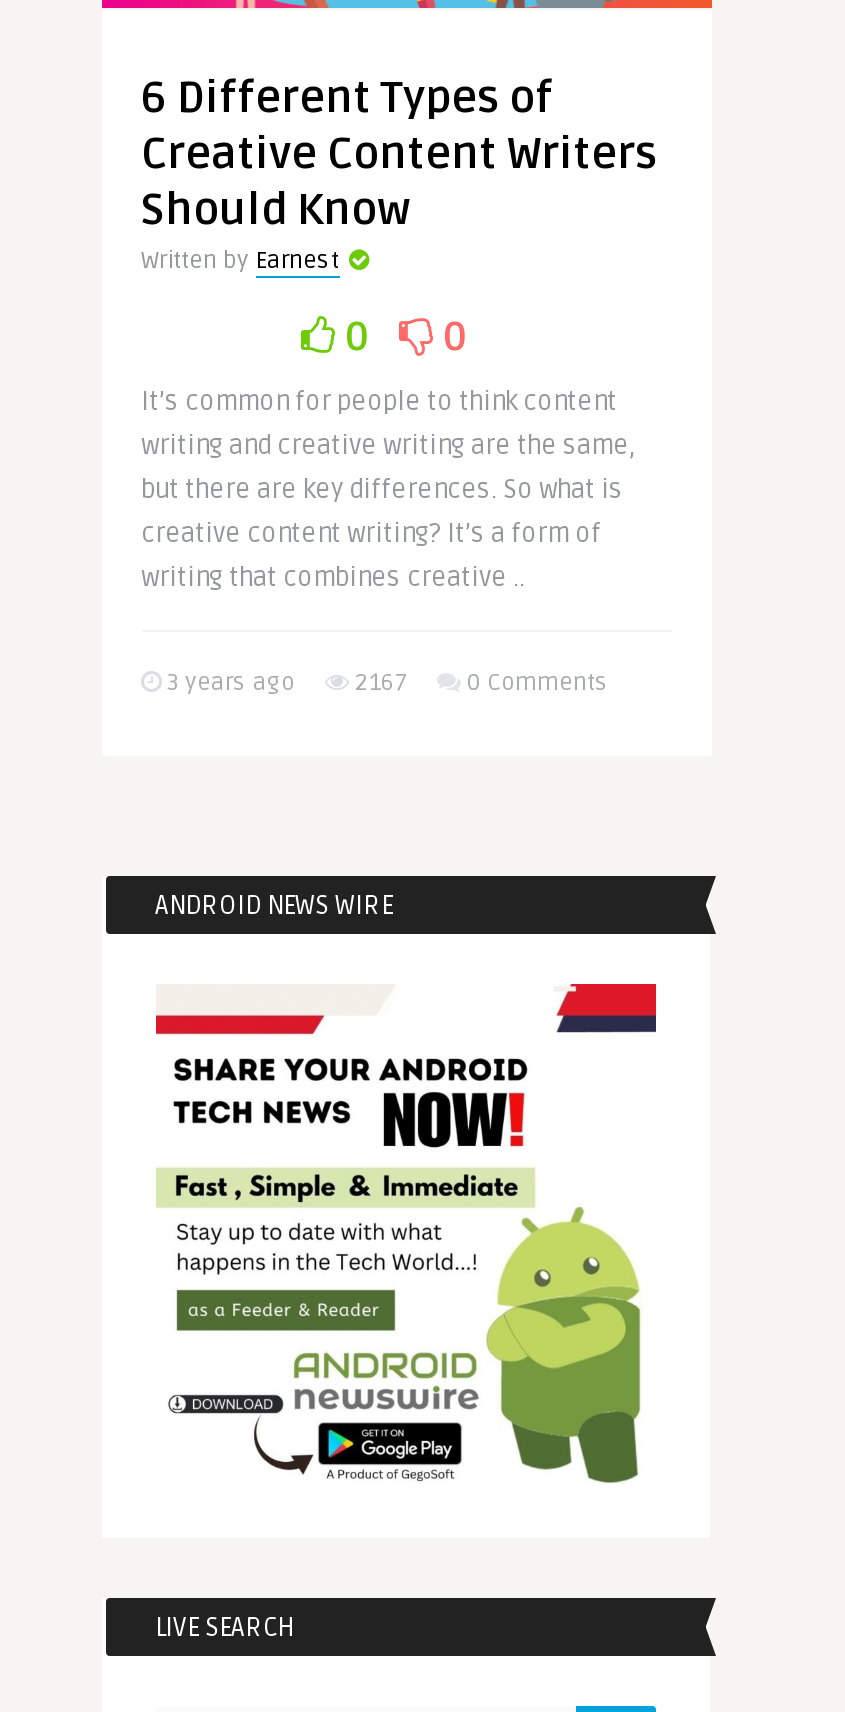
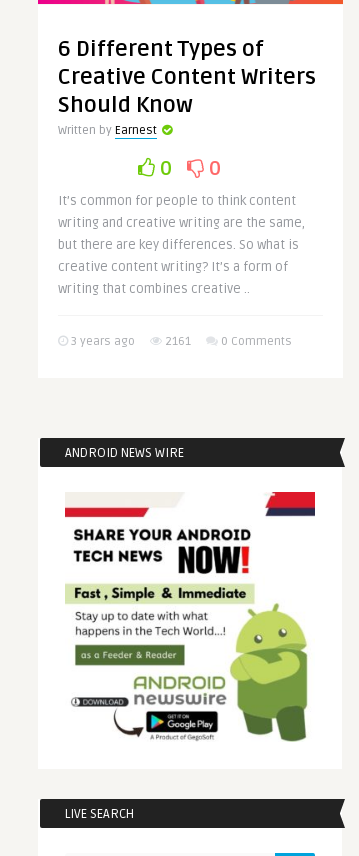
[161,667,609,697] 3 years ago 2167 0 Comments -> [67,334,291,349] 3 years ago 2161 0 Comments

